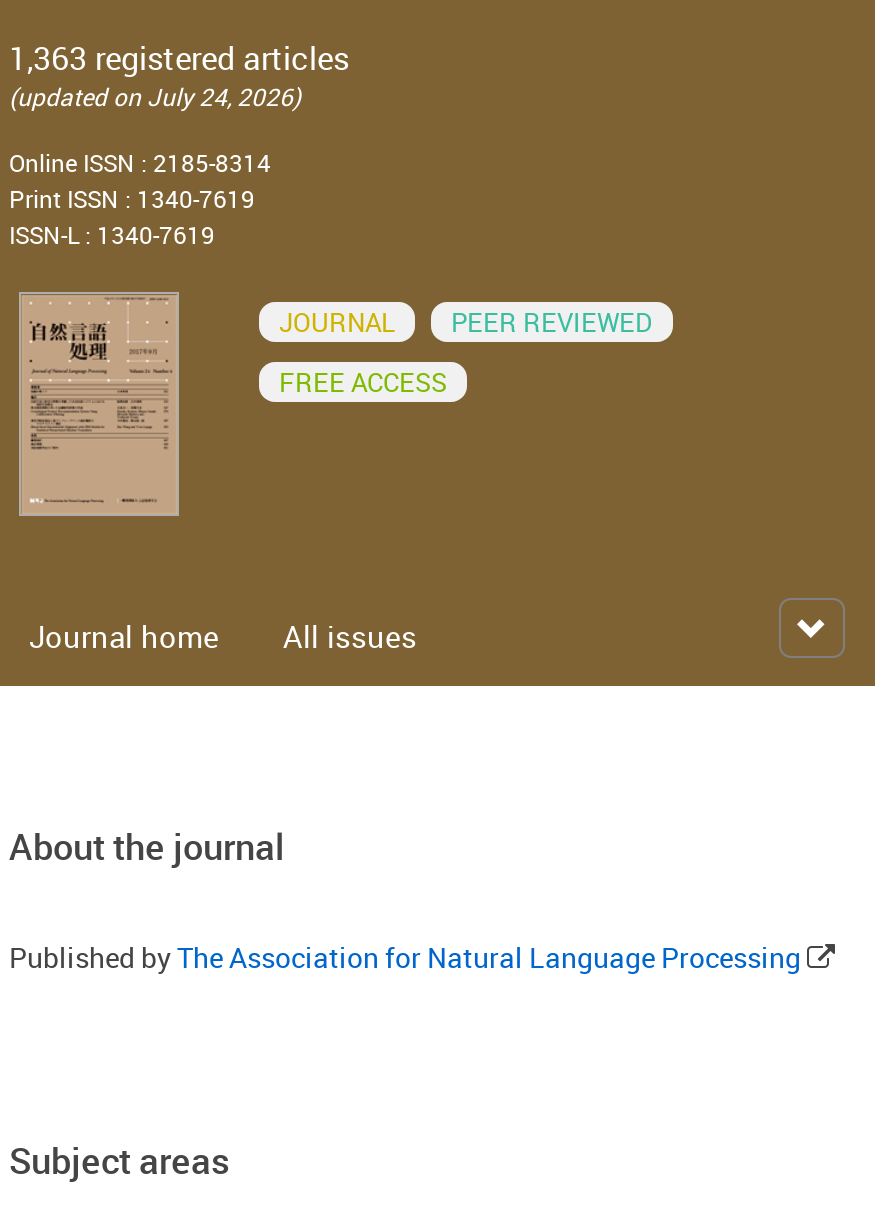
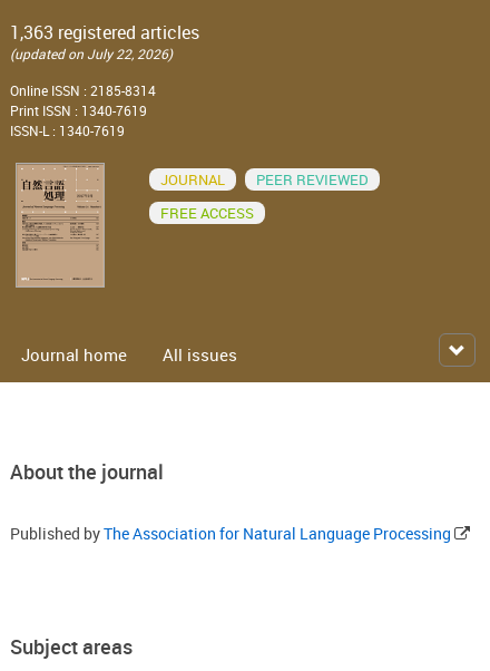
[9,80,301,112] (updated on July 24, 2026) -> [10,45,173,62] (updated on July 22, 2026)

